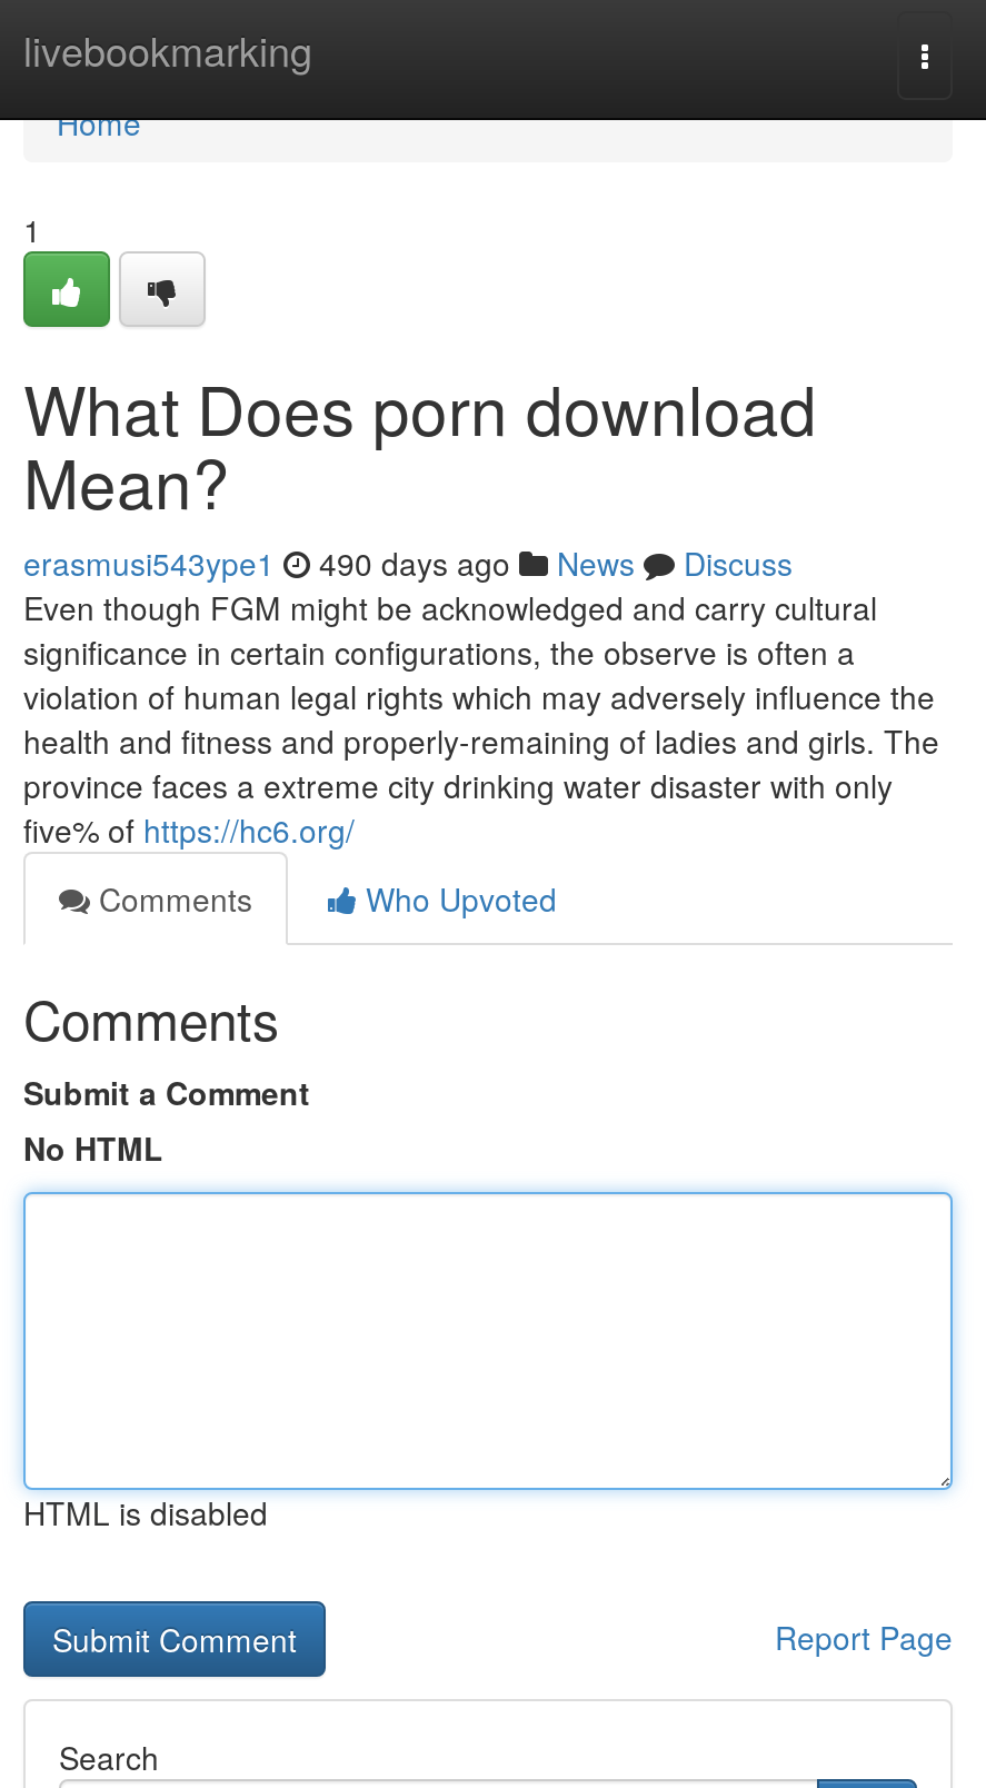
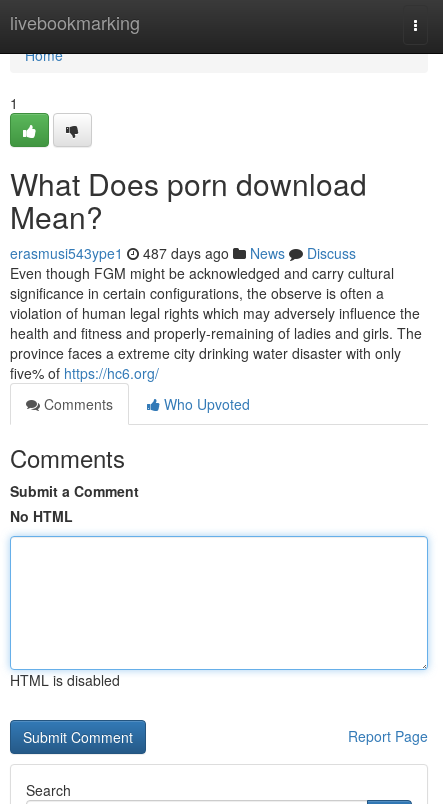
[23,540,793,585] erasmusi543ype1 490 days ago News Discuss -> [10,243,356,263] erasmusi543ype1 487 days ago News Discuss

